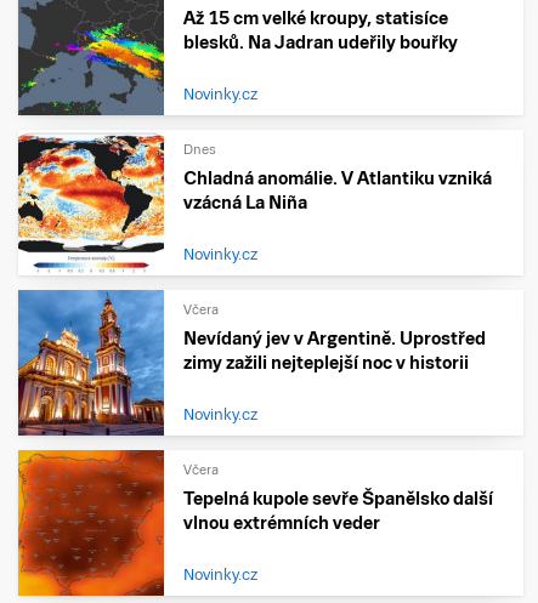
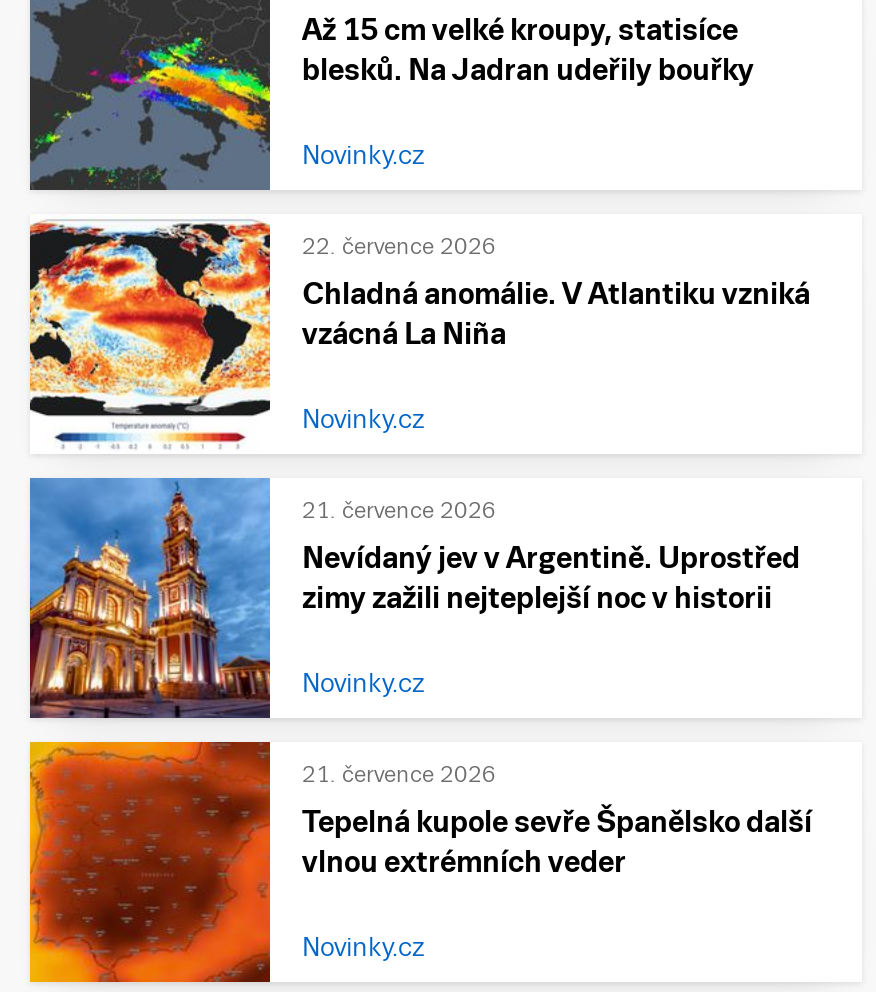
[183,142,216,157] Dnes -> [302,234,496,258] 22. července 2026
[183,302,219,317] Včera -> [302,498,496,522] 21. července 2026
[183,462,219,477] Včera -> [302,762,496,786] 21. července 2026

